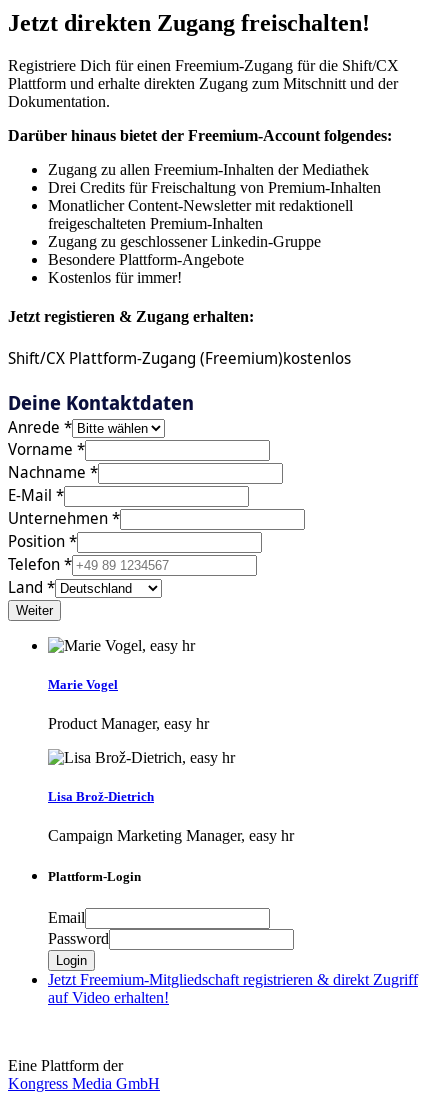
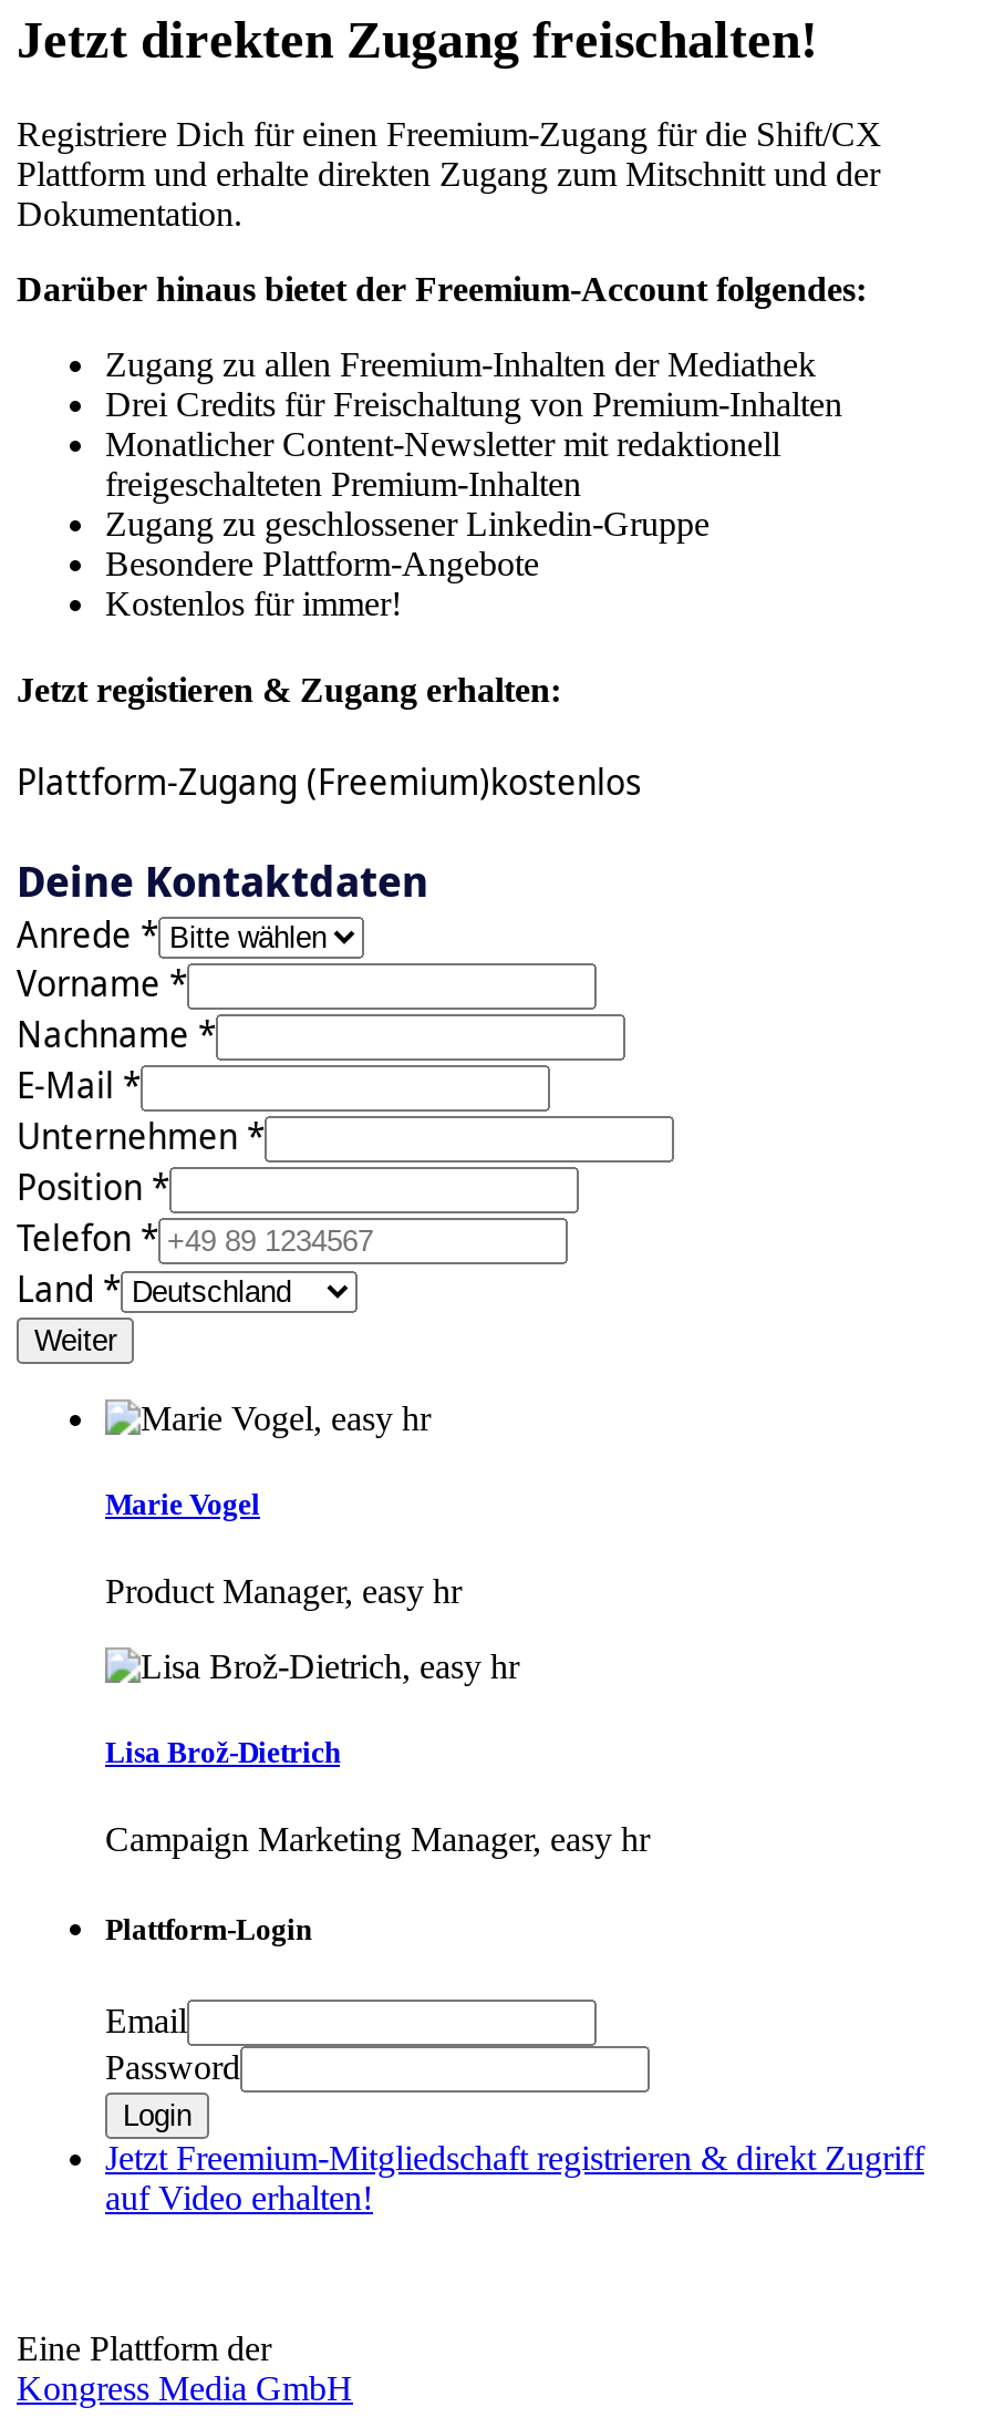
[8,347,351,369] Shift/CX Plattform-Zugang (Freemium)kostenlos -> [17,758,641,807] Plattform-Zugang (Freemium)kostenlos

